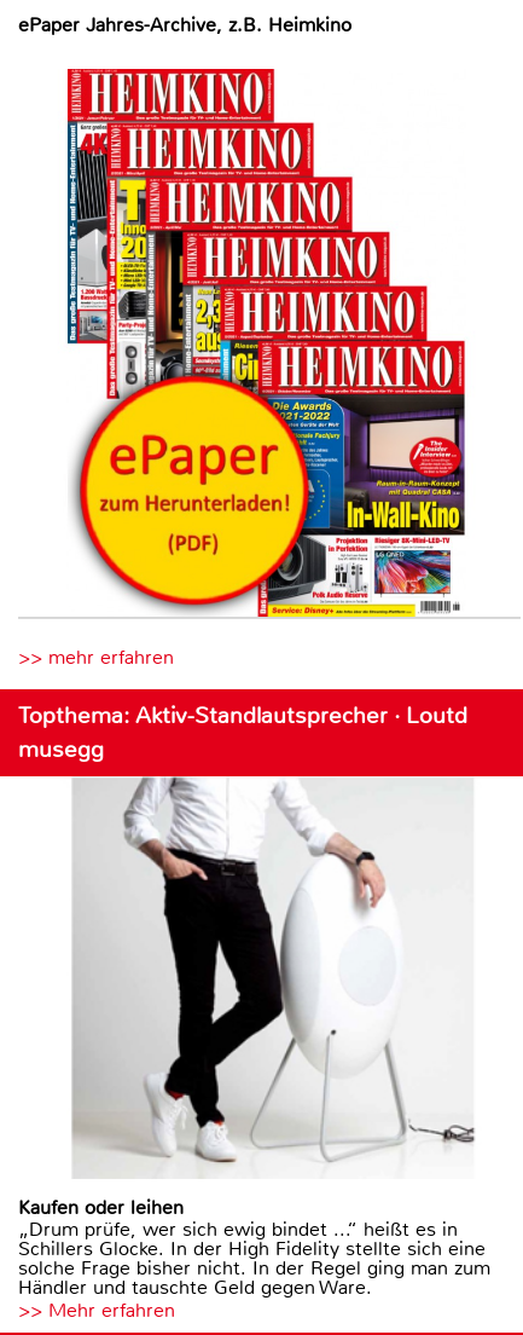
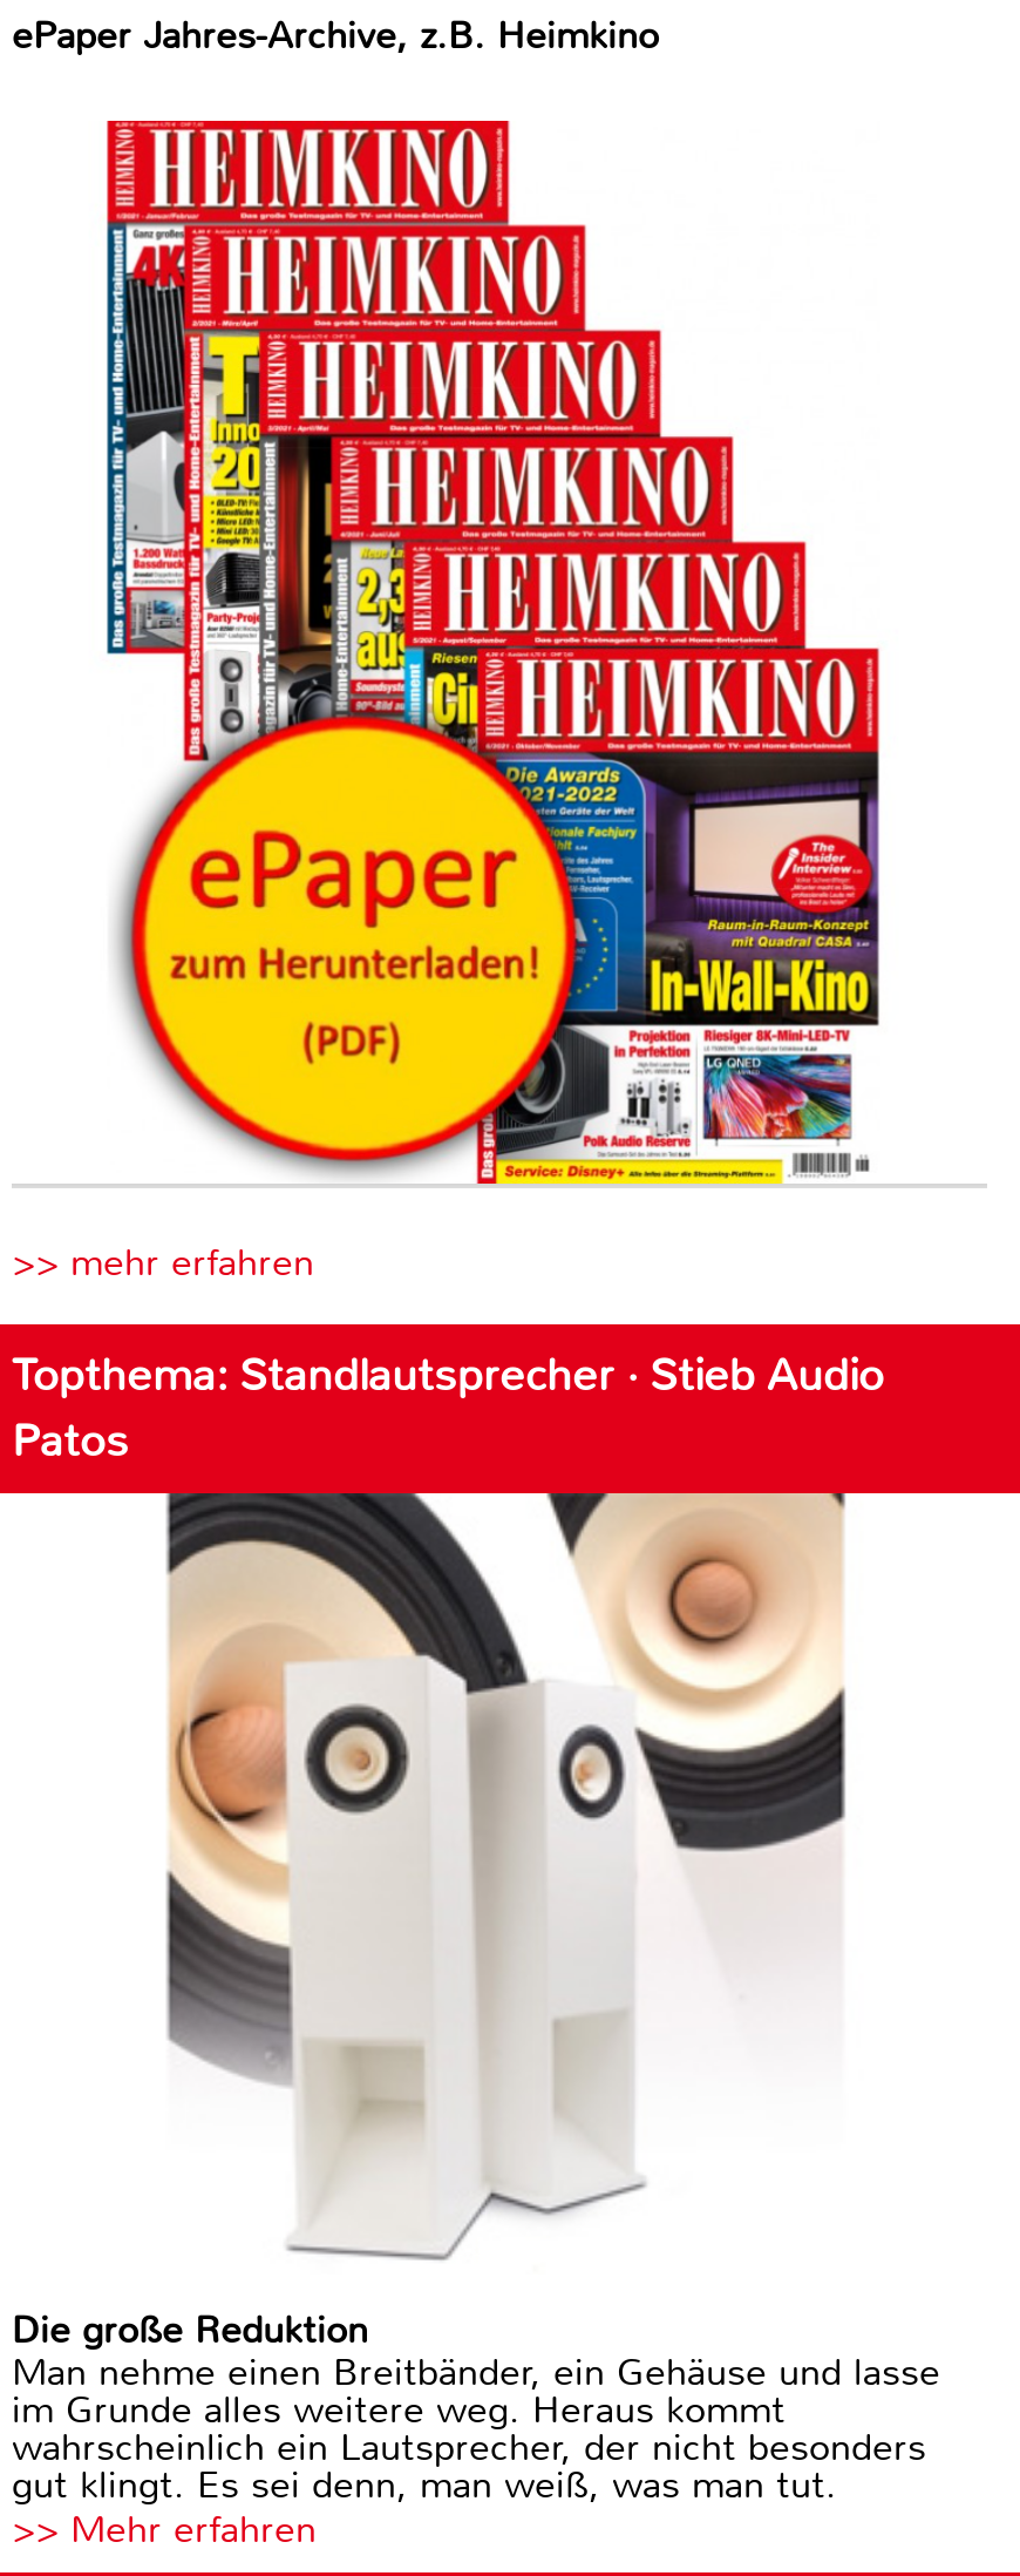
[18,700,467,764] Topthema: Aktiv-Standlautsprecher · Loutd | musegg -> [12,1345,884,1470] Topthema: Standlautsprecher · Stieb Audio | Patos
[18,775,490,1300] [image] | Kaufen oder leihen | „Drum prüfe, wer sich ewig bindet ...“ heißt es in | Schillers Glocke. In der High Fidelity stellte sich eine | solche Frage bisher nicht. In der Regel ging man zum | Händler und tauschte Geld gegen Ware. -> [12,1491,940,2508] [image] | Die große Reduktion | Man nehme einen Breitbänder, ein Gehäuse und lasse | im Grunde alles weitere weg. Heraus kommt | wahrscheinlich ein Lautsprecher, der nicht besonders | gut klingt. Es sei denn, man weiß, was man tut.

